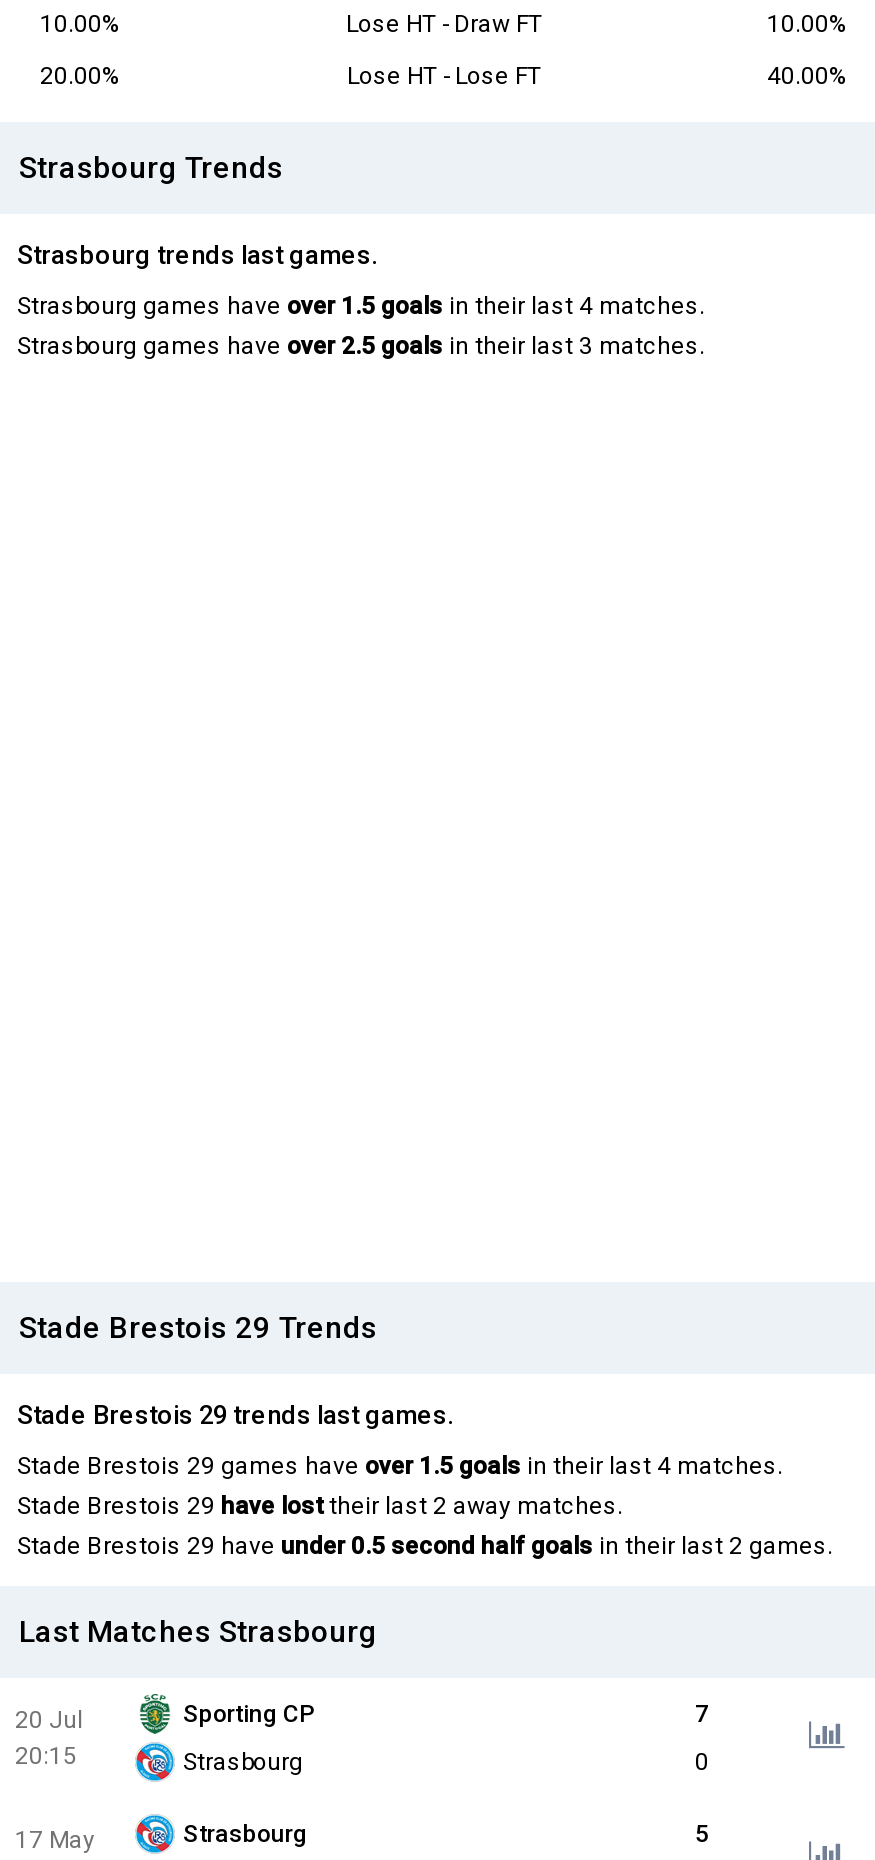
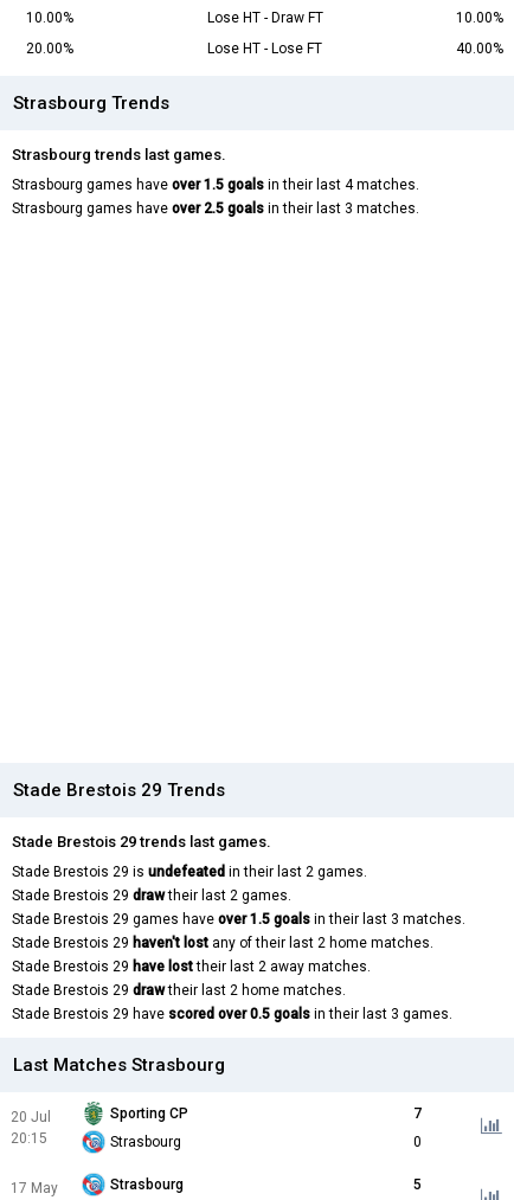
[17,1452,783,1480] Stade Brestois 29 games have over 1.5 goals in their last 4 matches. -> [12,864,465,951] Stade Brestois 29 is undefeated in their last 2 games. | Stade Brestois 29 draw their last 2 games. | Stade Brestois 29 games have over 1.5 goals in their last 3 matches. | Stade Brestois 29 haven't lost any of their last 2 home matches.
[17,1532,833,1560] Stade Brestois 29 have under 0.5 second half goals in their last 2 games. -> [12,982,452,1023] Stade Brestois 29 draw their last 2 home matches. | Stade Brestois 29 have scored over 0.5 goals in their last 3 games.

